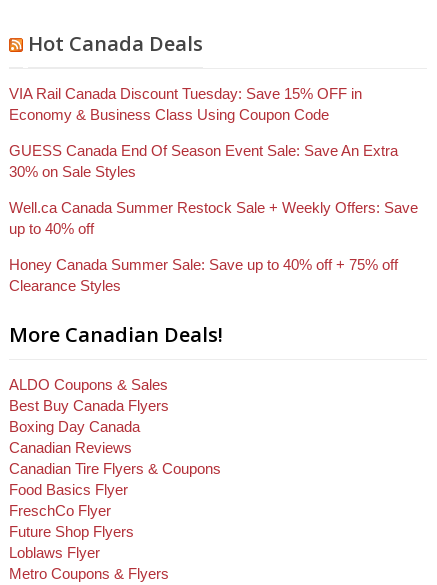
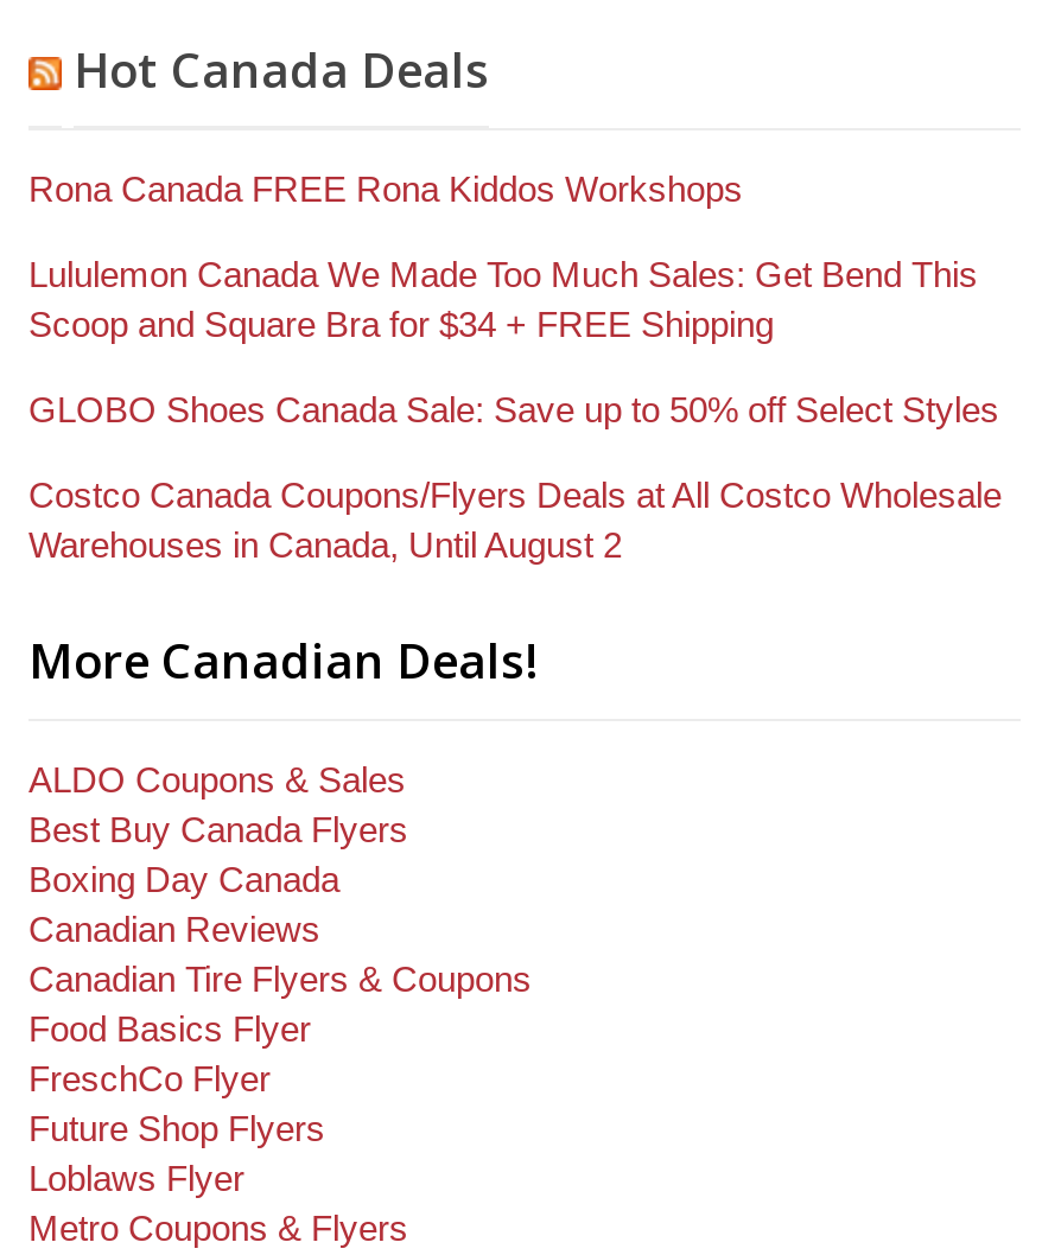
[9,85,362,123] VIA Rail Canada Discount Tuesday: Save 15% OFF in | Economy & Business Class Using Coupon Code -> [28,168,743,208] Rona Canada FREE Rona Kiddos Workshops
[9,142,398,180] GUESS Canada End Of Season Event Sale: Save An Extra | 30% on Sale Styles -> [28,253,978,344] Lululemon Canada We Made Too Much Sales: Get Bend This | Scoop and Square Bra for $34 + FREE Shipping
[9,199,418,237] Well.ca Canada Summer Restock Sale + Weekly Offers: Save | up to 40% off -> [28,389,999,429] GLOBO Shoes Canada Sale: Save up to 50% off Select Styles
[9,256,398,294] Honey Canada Summer Sale: Save up to 40% off + 75% off | Clearance Styles -> [28,474,1002,564] Costco Canada Coupons/Flyers Deals at All Costco Wholesale | Warehouses in Canada, Until August 2

